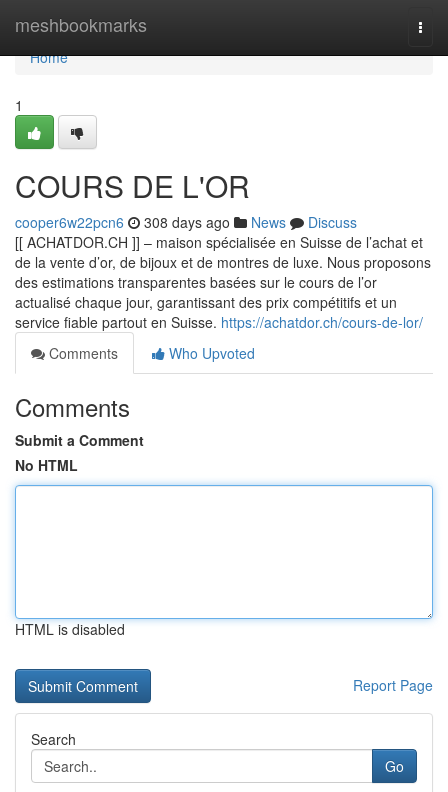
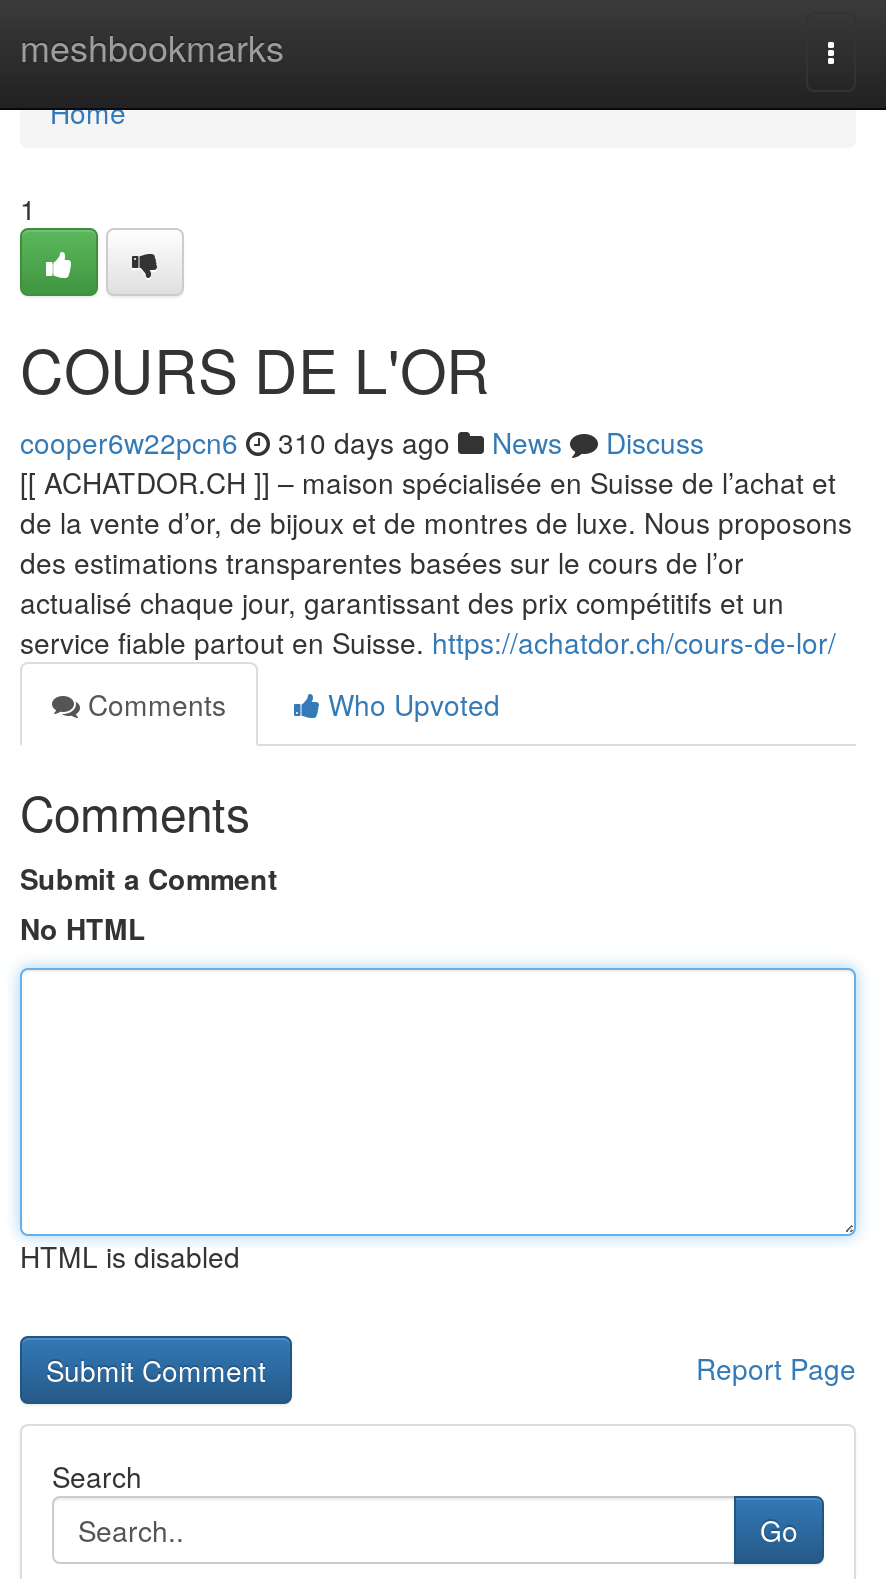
[15,212,357,232] cooper6w22pcn6 308 days ago News Discuss -> [20,422,704,462] cooper6w22pcn6 310 days ago News Discuss

